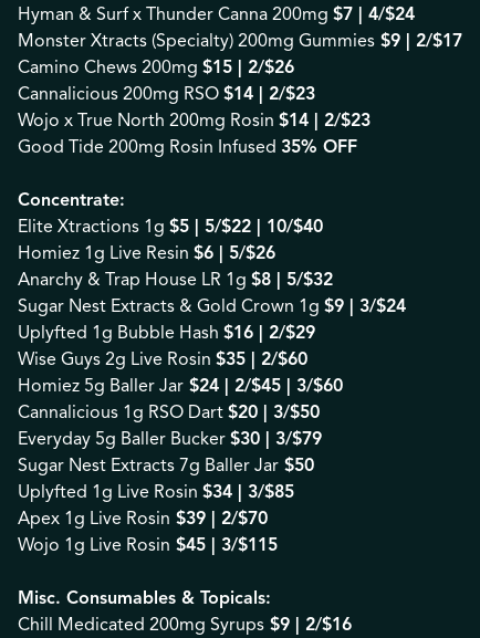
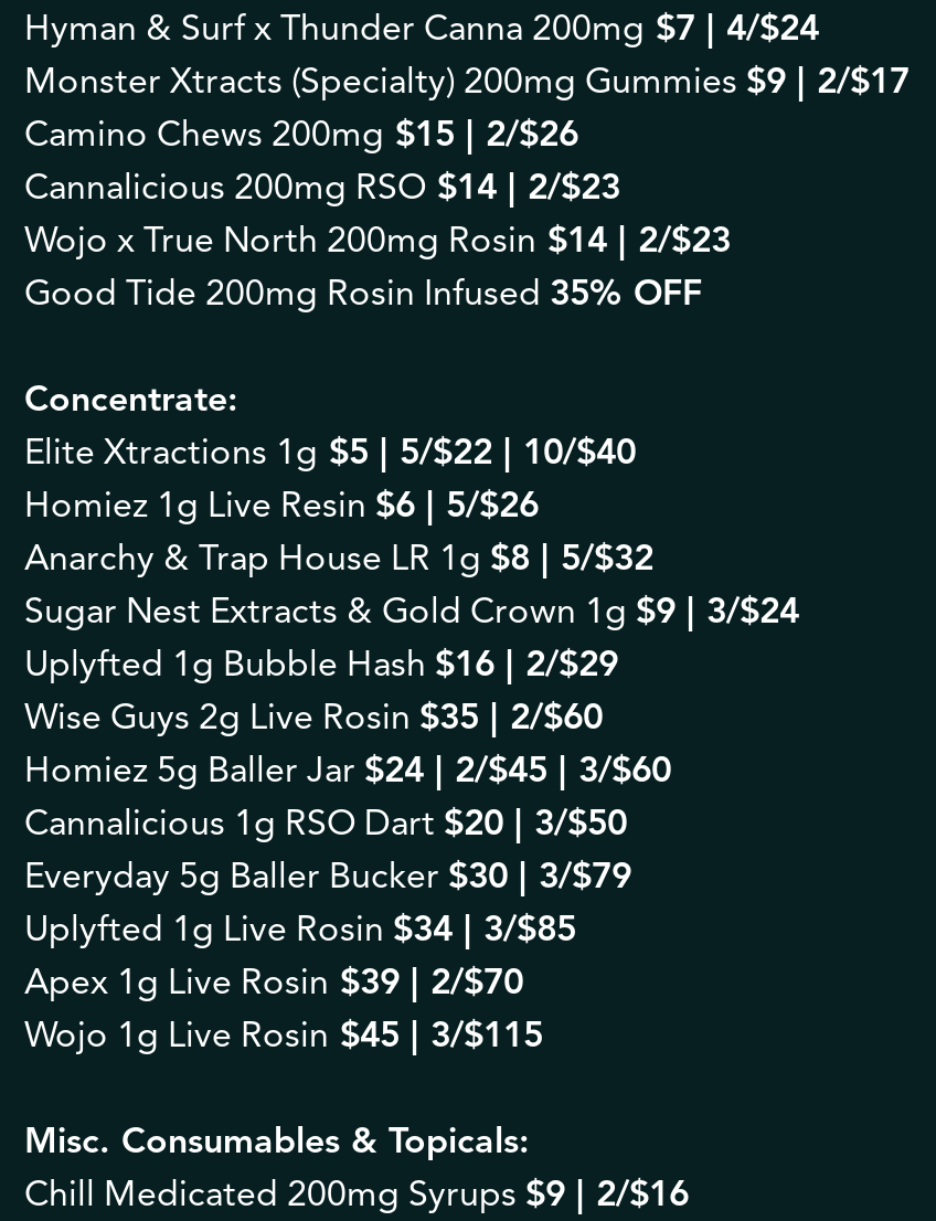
[18,454,314,477] Sugar Nest Extracts 7g Baller Jar $50 -> none

